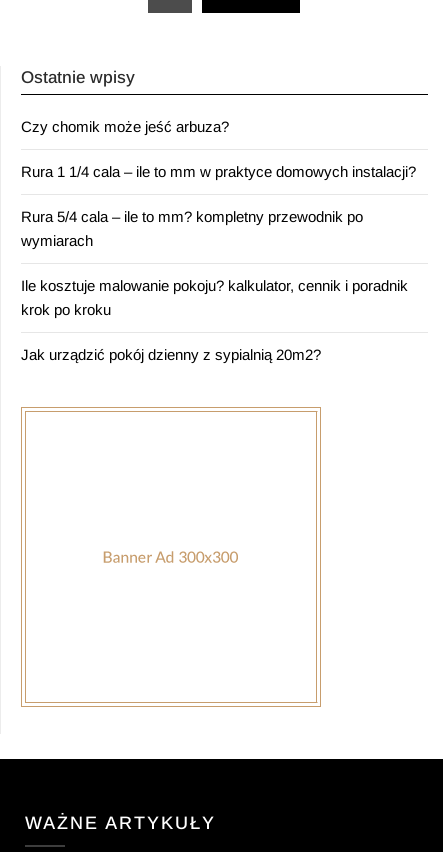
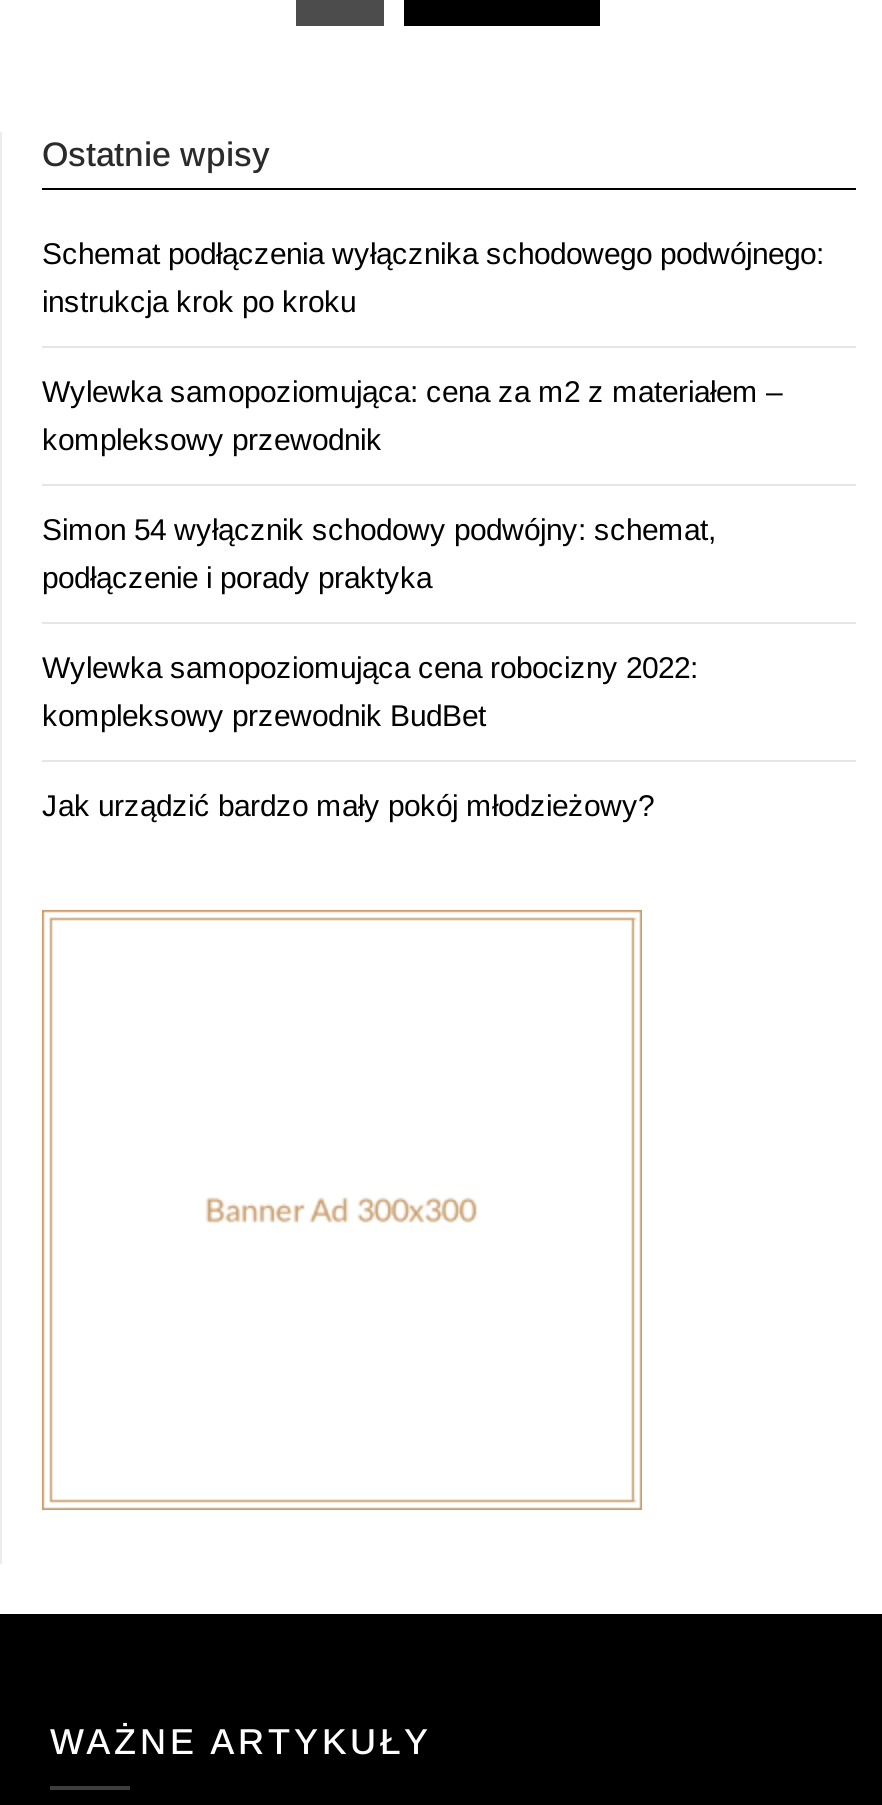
[21,118,229,135] Czy chomik może jeść arbuza? -> [42,235,824,317] Schemat podłączenia wyłącznika schodowego podwójnego: | instrukcja krok po kroku
[21,163,416,180] Rura 1 1/4 cala – ile to mm w praktyce domowych instalacji? -> [42,373,782,455] Wylewka samopoziomująca: cena za m2 z materiałem – | kompleksowy przewodnik
[21,208,363,249] Rura 5/4 cala – ile to mm? kompletny przewodnik po | wymiarach -> [42,511,716,593] Simon 54 wyłącznik schodowy podwójny: schemat, | podłączenie i porady praktyka
[21,277,408,318] Ile kosztuje malowanie pokoju? kalkulator, cennik i poradnik | krok po kroku -> [42,649,698,731] Wylewka samopoziomująca cena robocizny 2022: | kompleksowy przewodnik BudBet
[21,346,321,363] Jak urządzić pokój dzienny z sypialnią 20m2? -> [42,787,654,821] Jak urządzić bardzo mały pokój młodzieżowy?

